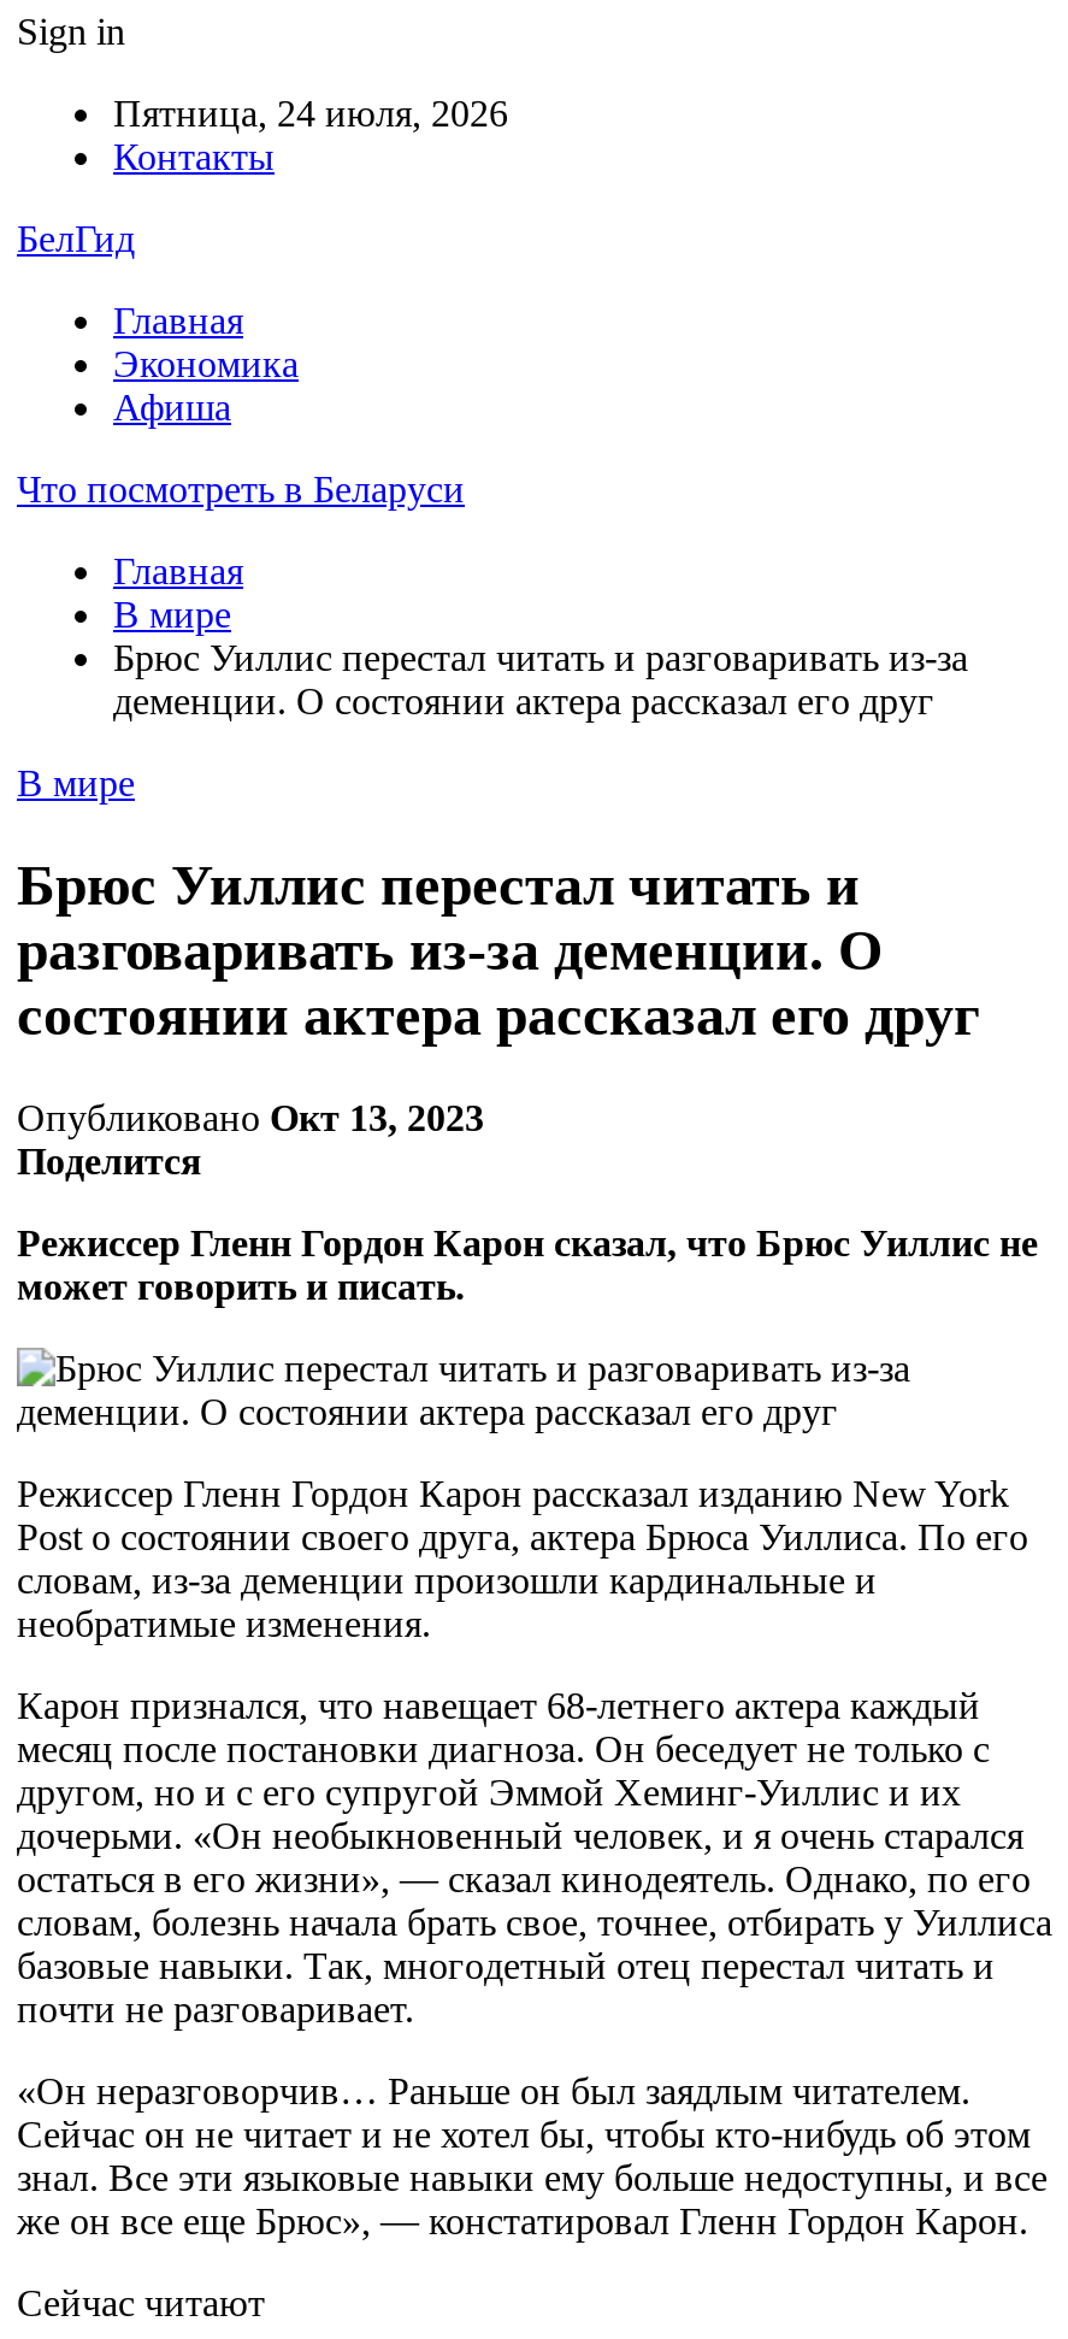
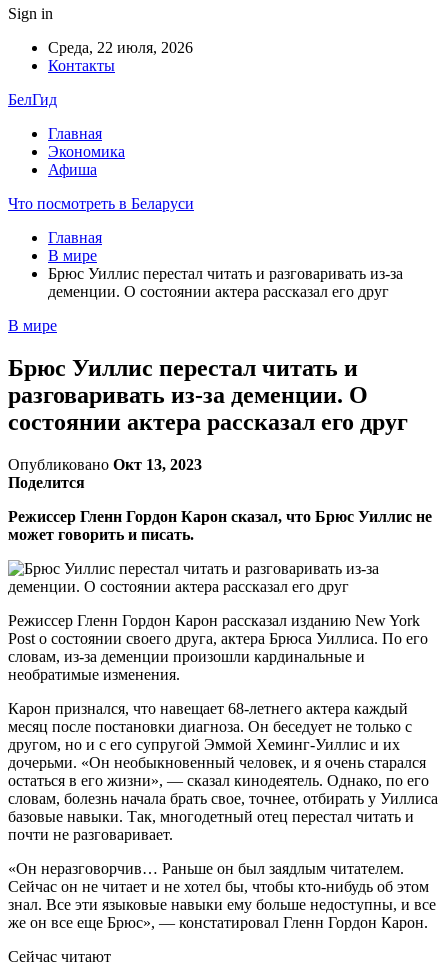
[113,93,508,134] Пятница, 24 июля, 2026 -> [48,39,193,56] Среда, 22 июля, 2026

